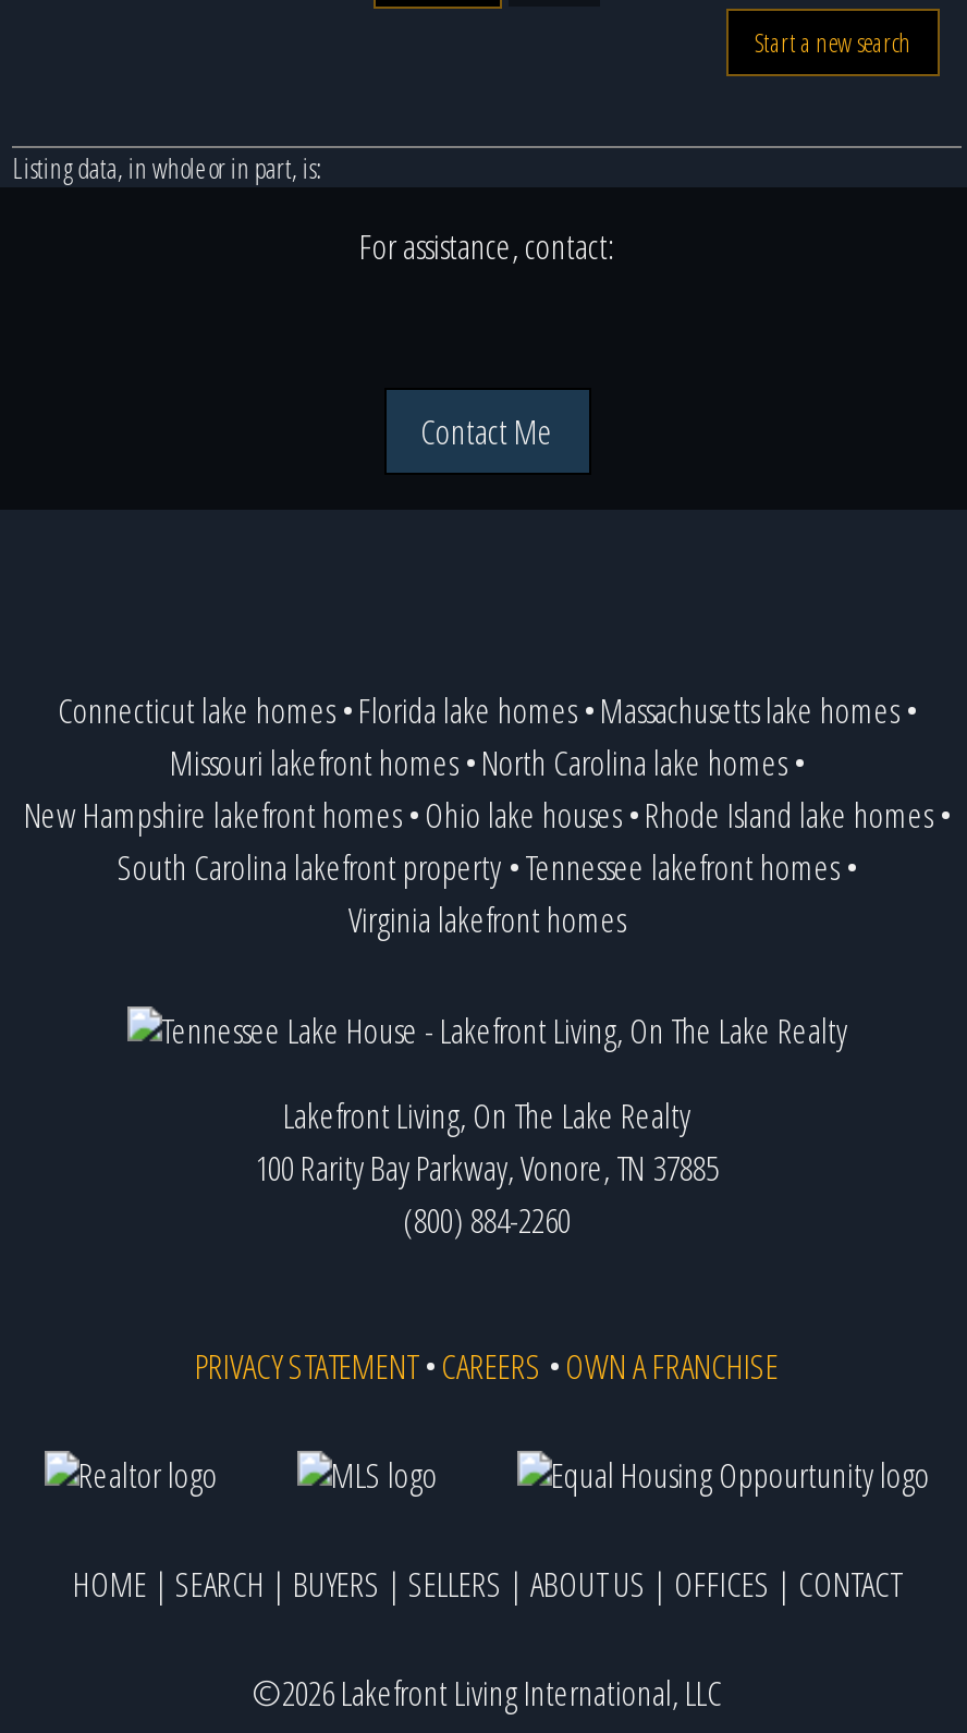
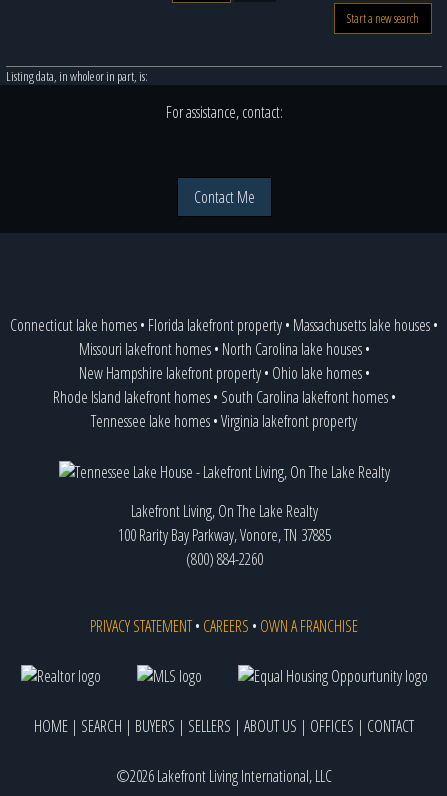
[24,686,950,943] Connecticut lake homes • Florida lake homes • Massachusetts lake homes • | Missouri lakefront homes • North Carolina lake homes • | New Hampshire lakefront homes • Ohio lake houses • Rhode Island lake homes • | South Carolina lakefront property •Tennessee lakefront homes • | Virginia lakefront homes -> [10,314,438,432] Connecticut lake homes • Florida lakefront property • Massachusetts lake houses • | Missouri lakefront homes • North Carolina lake houses • | New Hampshire lakefront property • Ohio lake homes • | Rhode Island lakefront homes • South Carolina lakefront homes • | Tennessee lake homes • Virginia lakefront property

